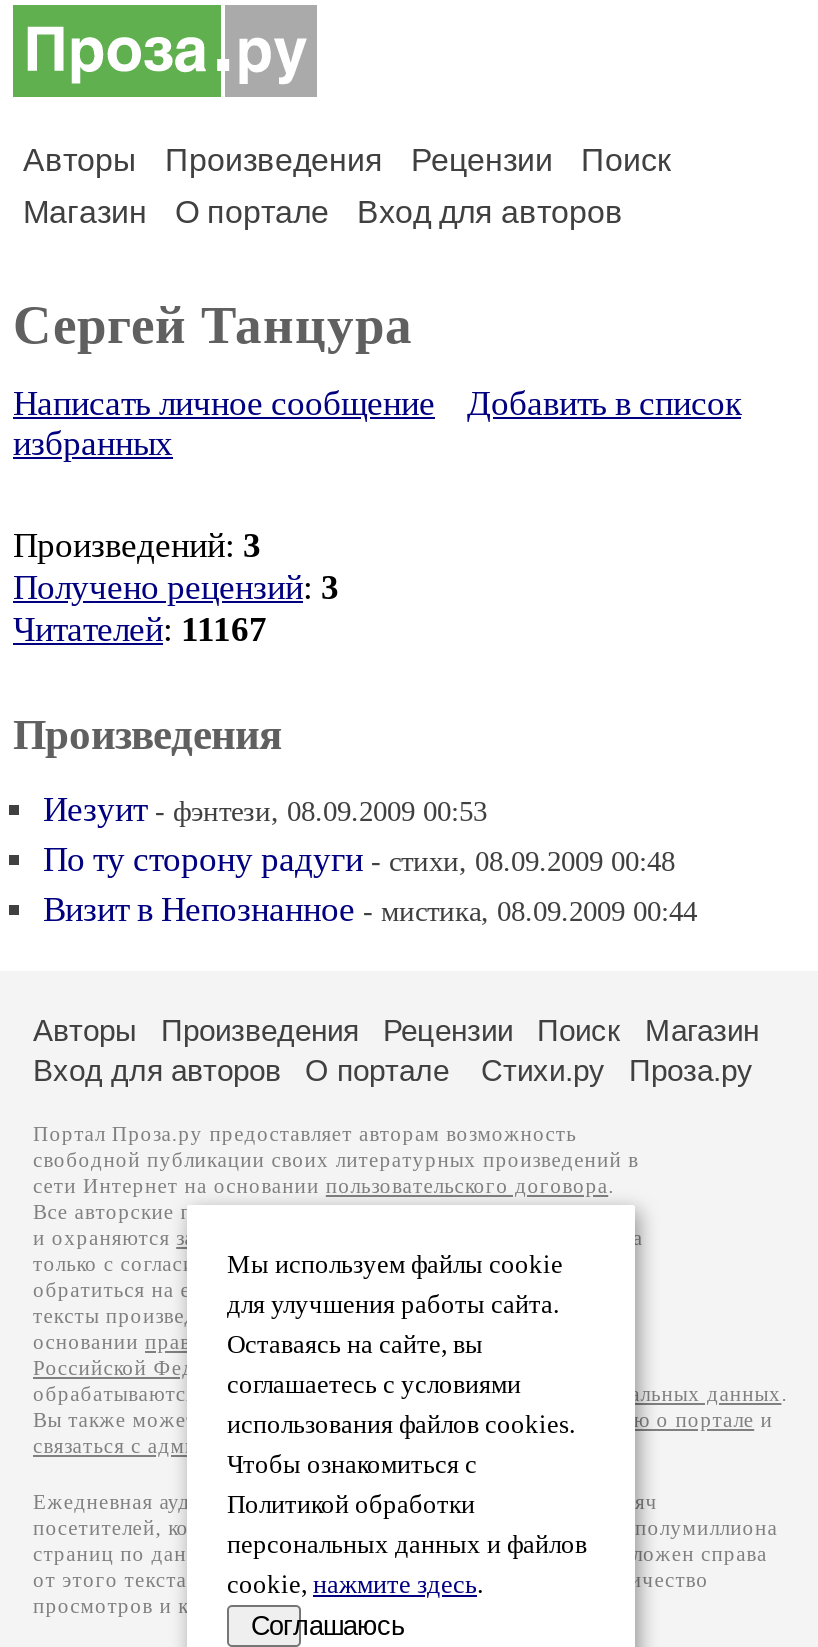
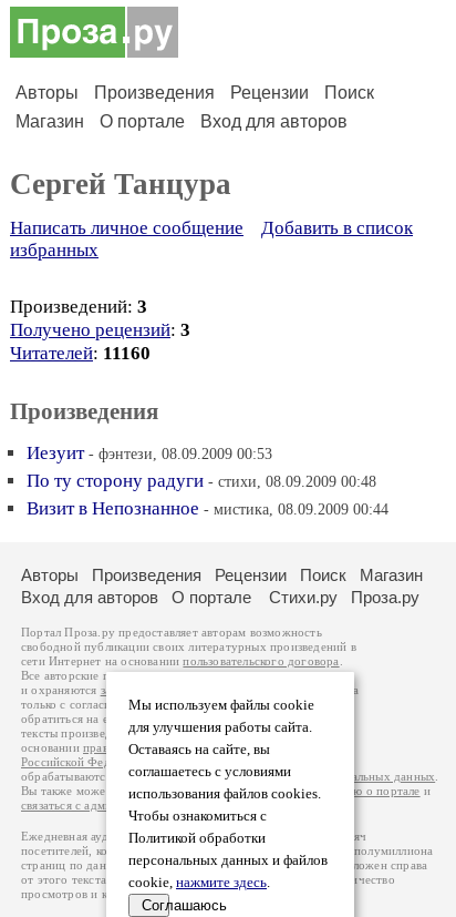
[13,611,267,649] Читателей: 11167 -> [10,343,151,364] Читателей: 11160

